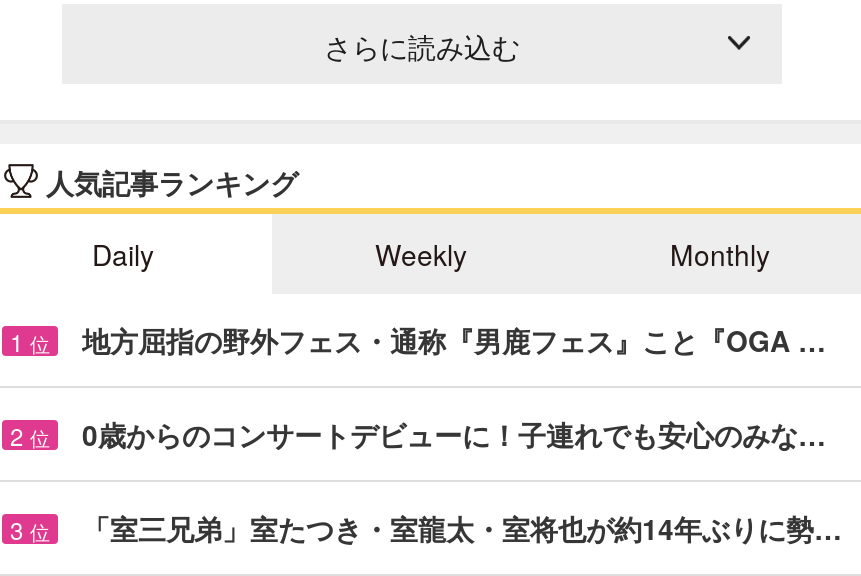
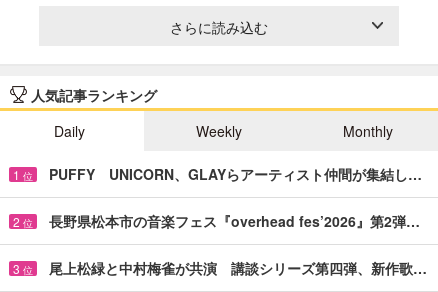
[82,320,826,360] 地方屈指の野外フェス・通称『男鹿フェス』こと『OGA … -> [49,164,422,184] PUFFY UNICORN、GLAYらアーティスト仲間が集結し…
[82,414,826,454] 0歳からのコンサートデビューに！子連れでも安心のみな… -> [49,211,420,231] 長野県松本市の音楽フェス『overhead fes’2026』第2弾…
[82,508,842,548] 「室三兄弟」室たつき・室龍太・室将也が約14年ぶりに勢… -> [49,258,427,278] 尾上松緑と中村梅雀が共演 講談シリーズ第四弾、新作歌…

